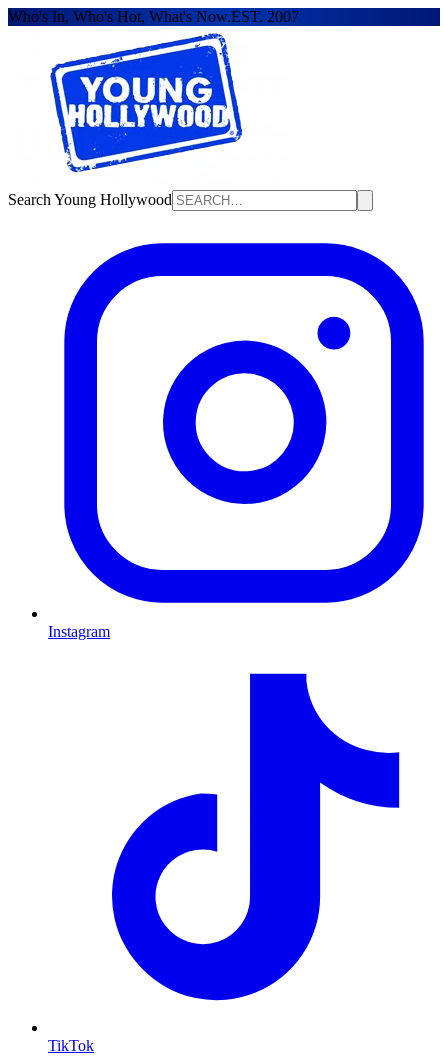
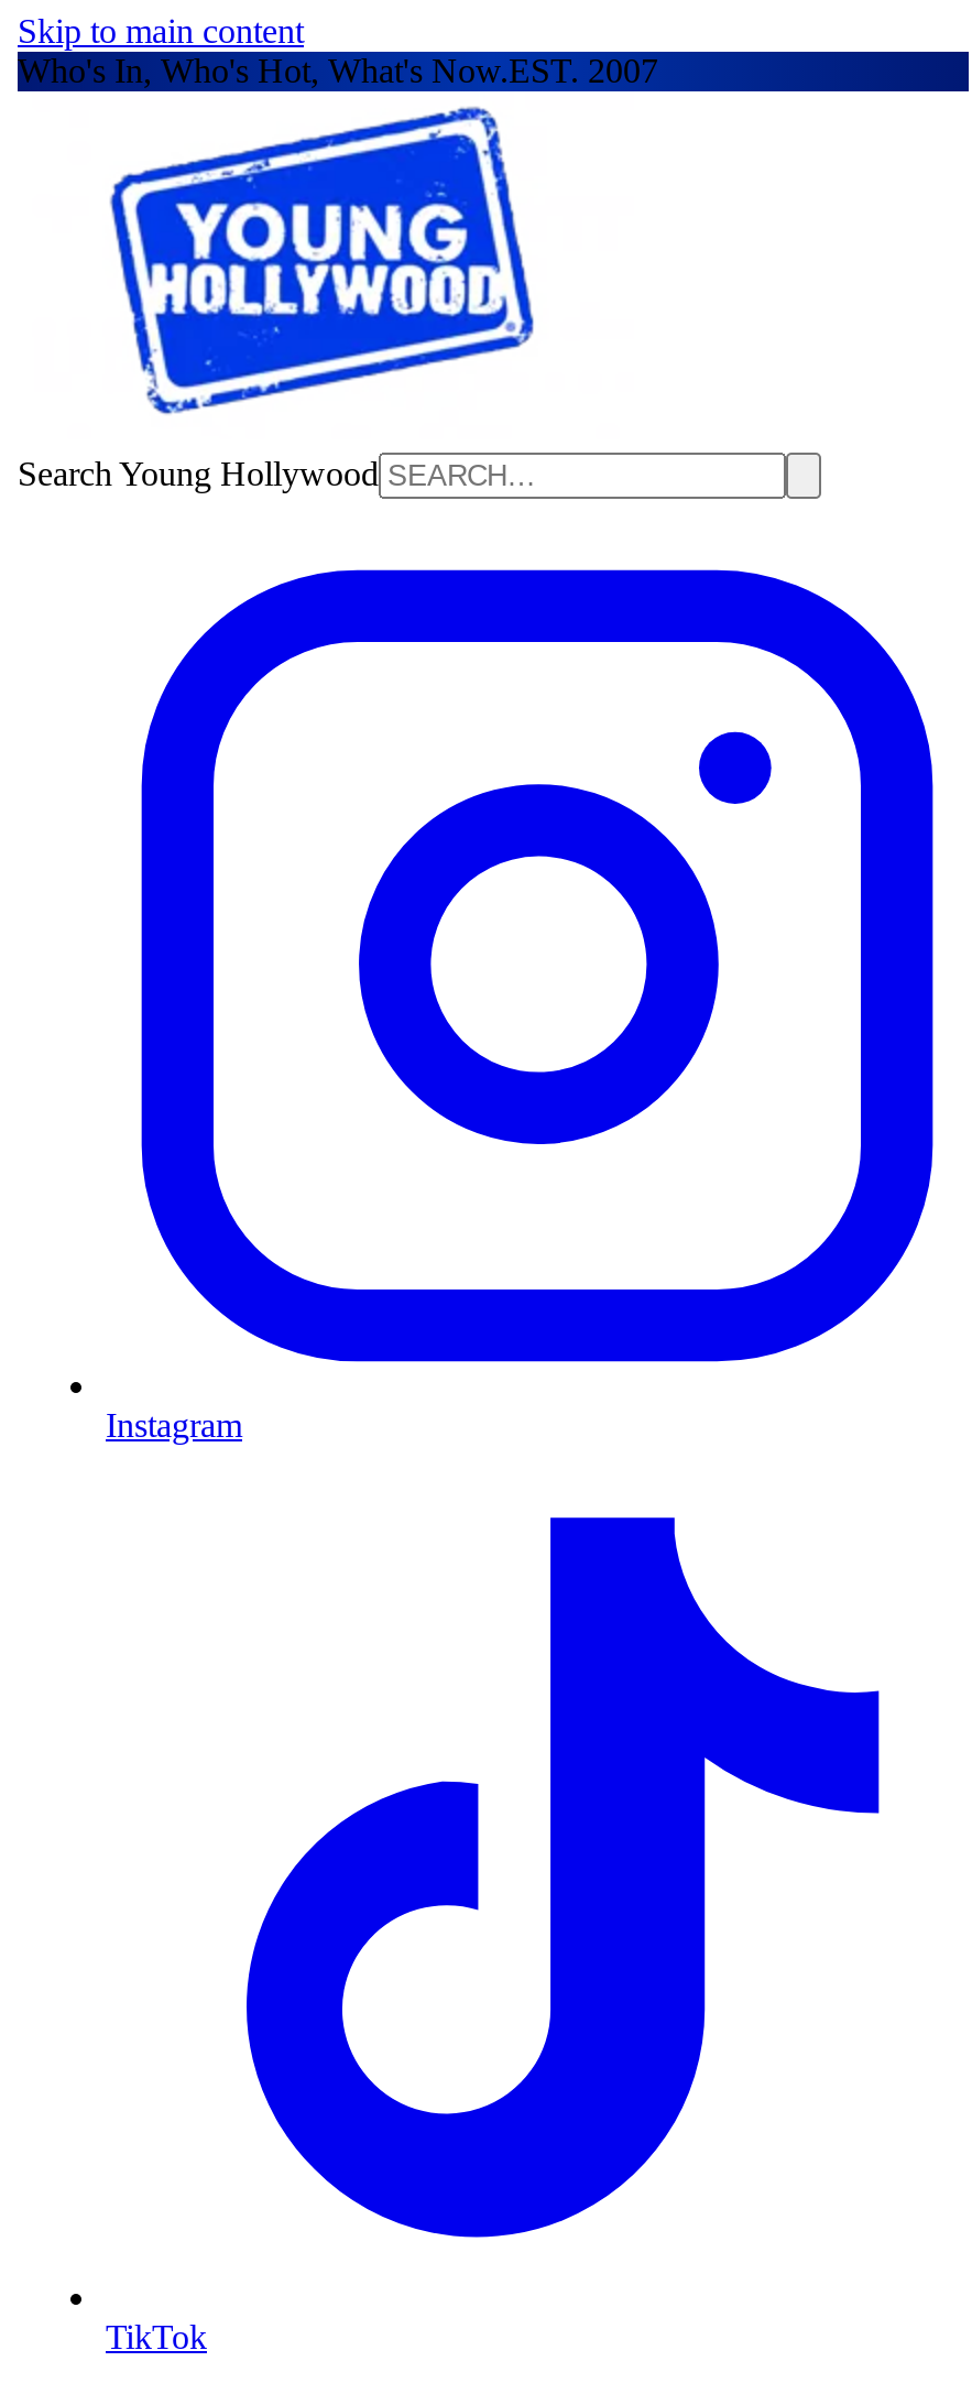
none -> [18,12,304,50] Skip to main content

